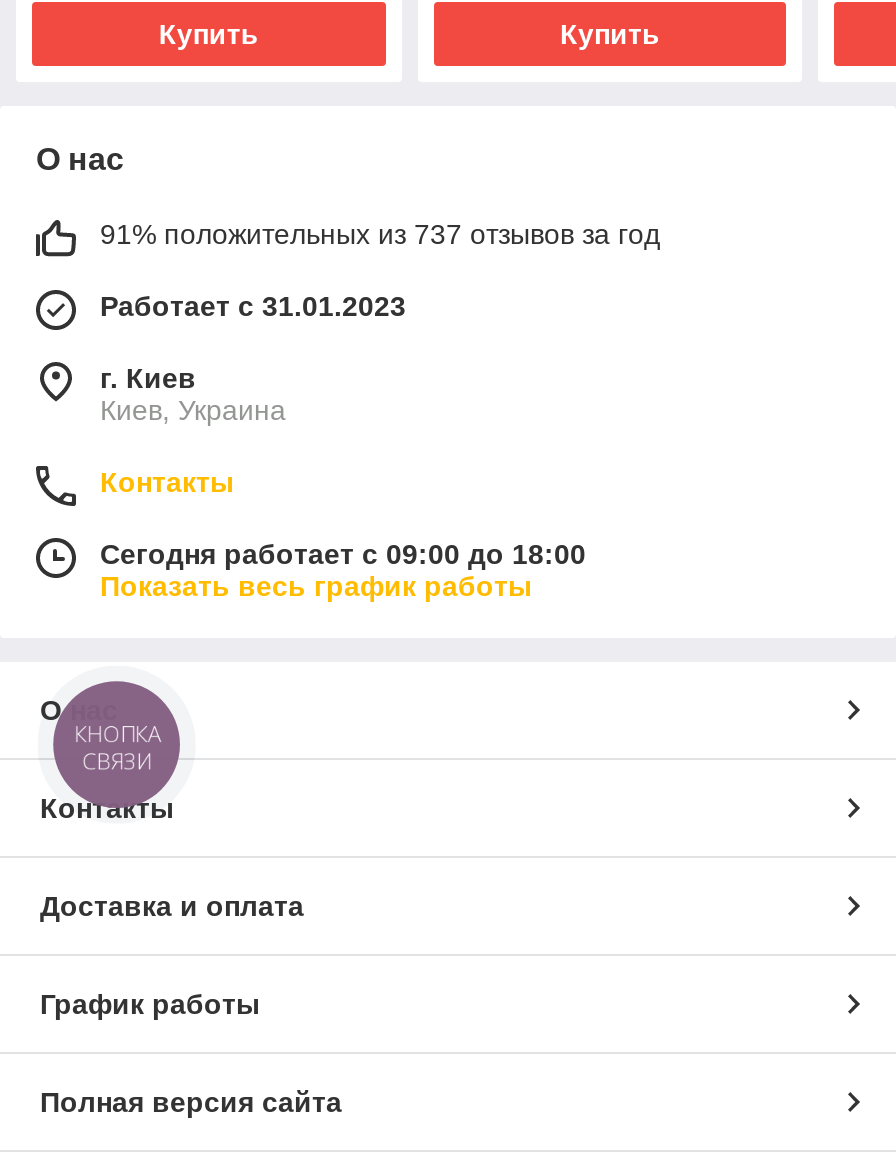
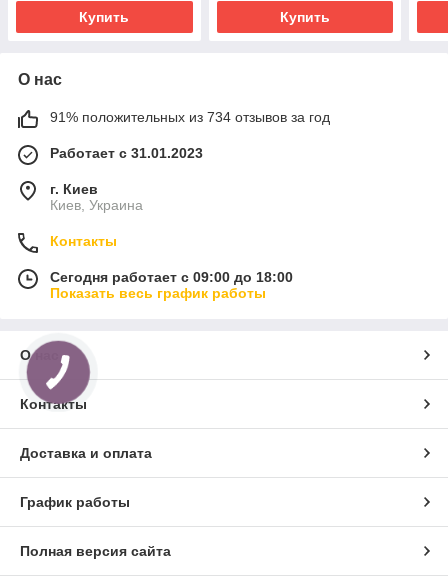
[100,218,660,250] 91% положительных из 737 отзывов за год -> [50,109,330,125] 91% положительных из 734 отзывов за год
[74,718,161,776] КНОПКА | СВЯЗИ -> none

